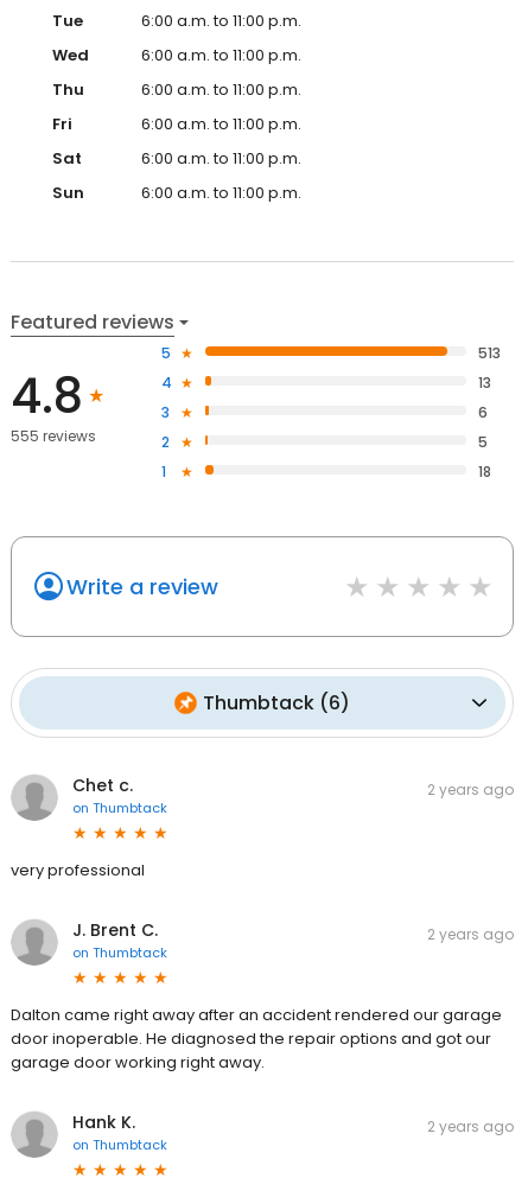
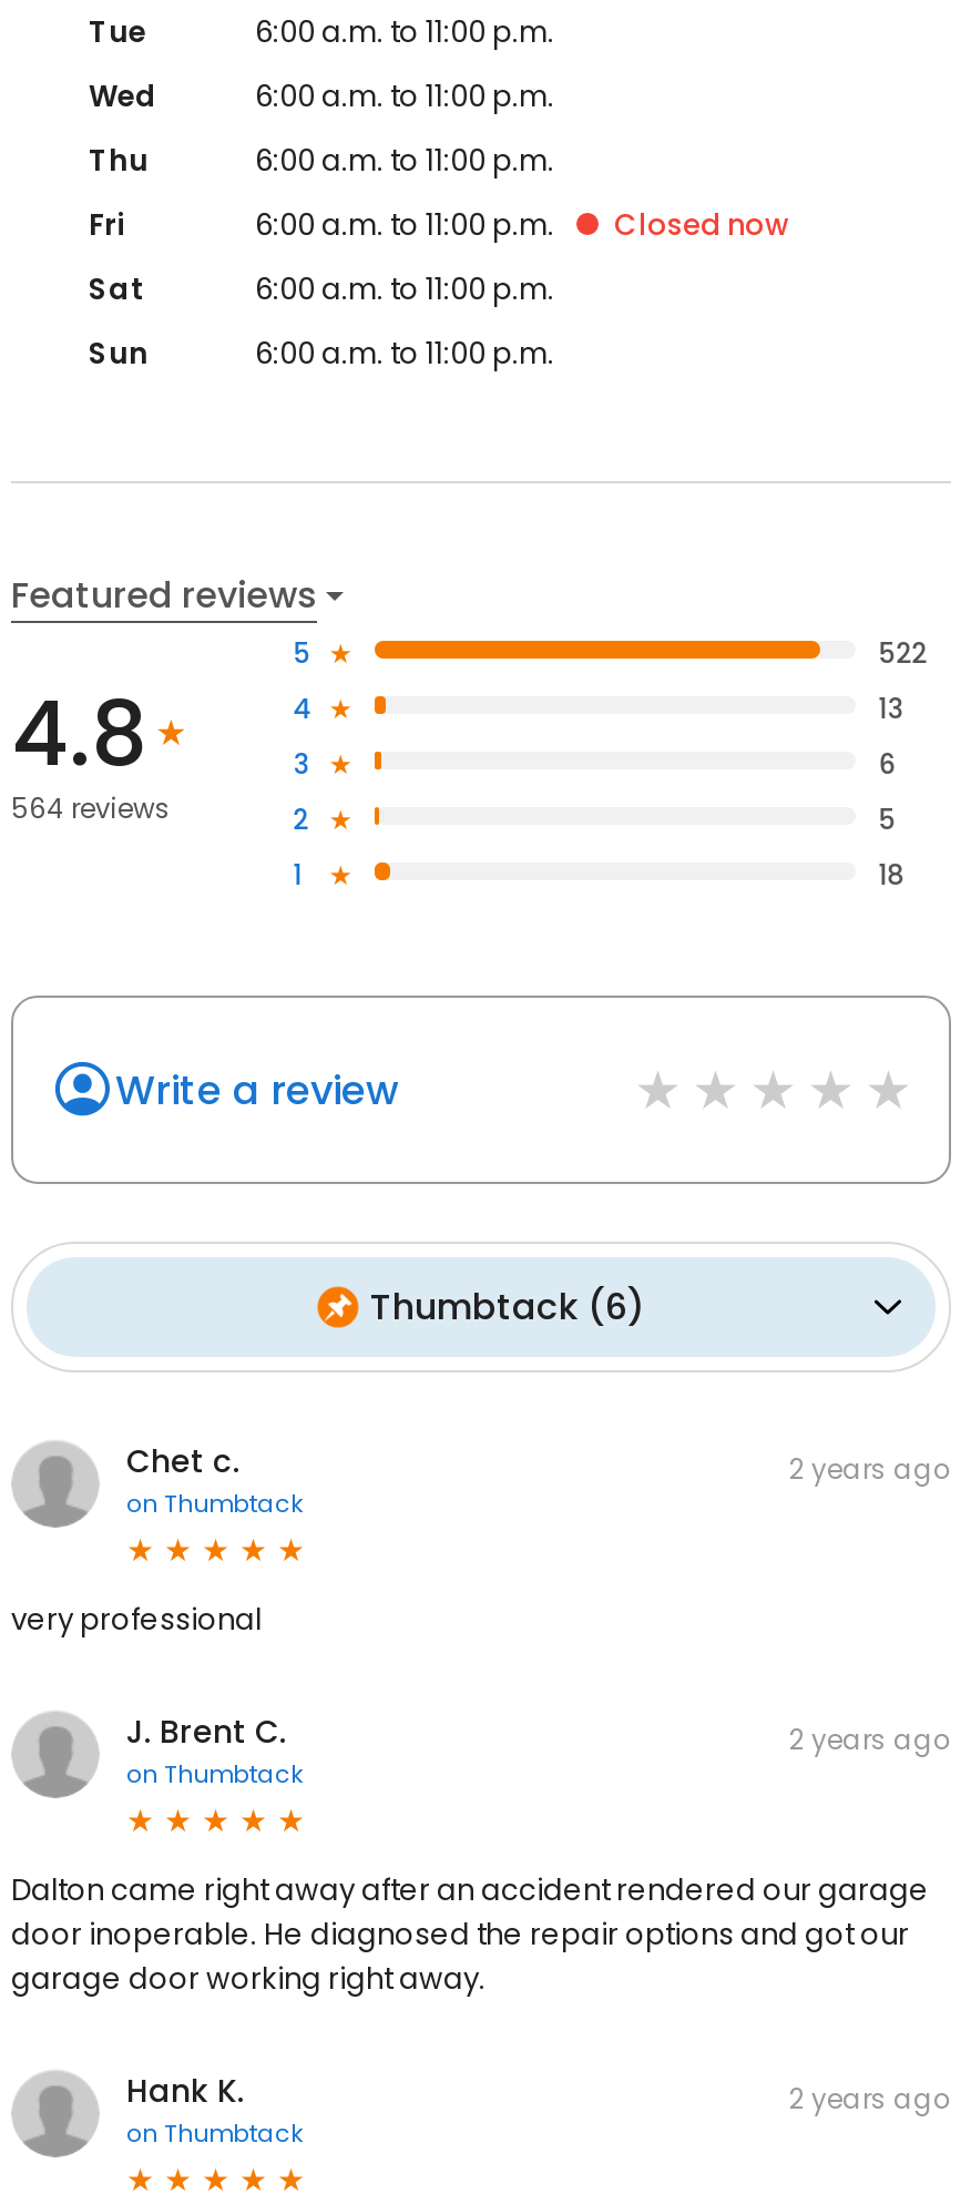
none -> [614,204,789,246] Closed now
[478,342,501,362] 513 -> [878,633,927,671] 522
[11,426,96,446] 555 reviews -> [11,789,171,827] 564 reviews

